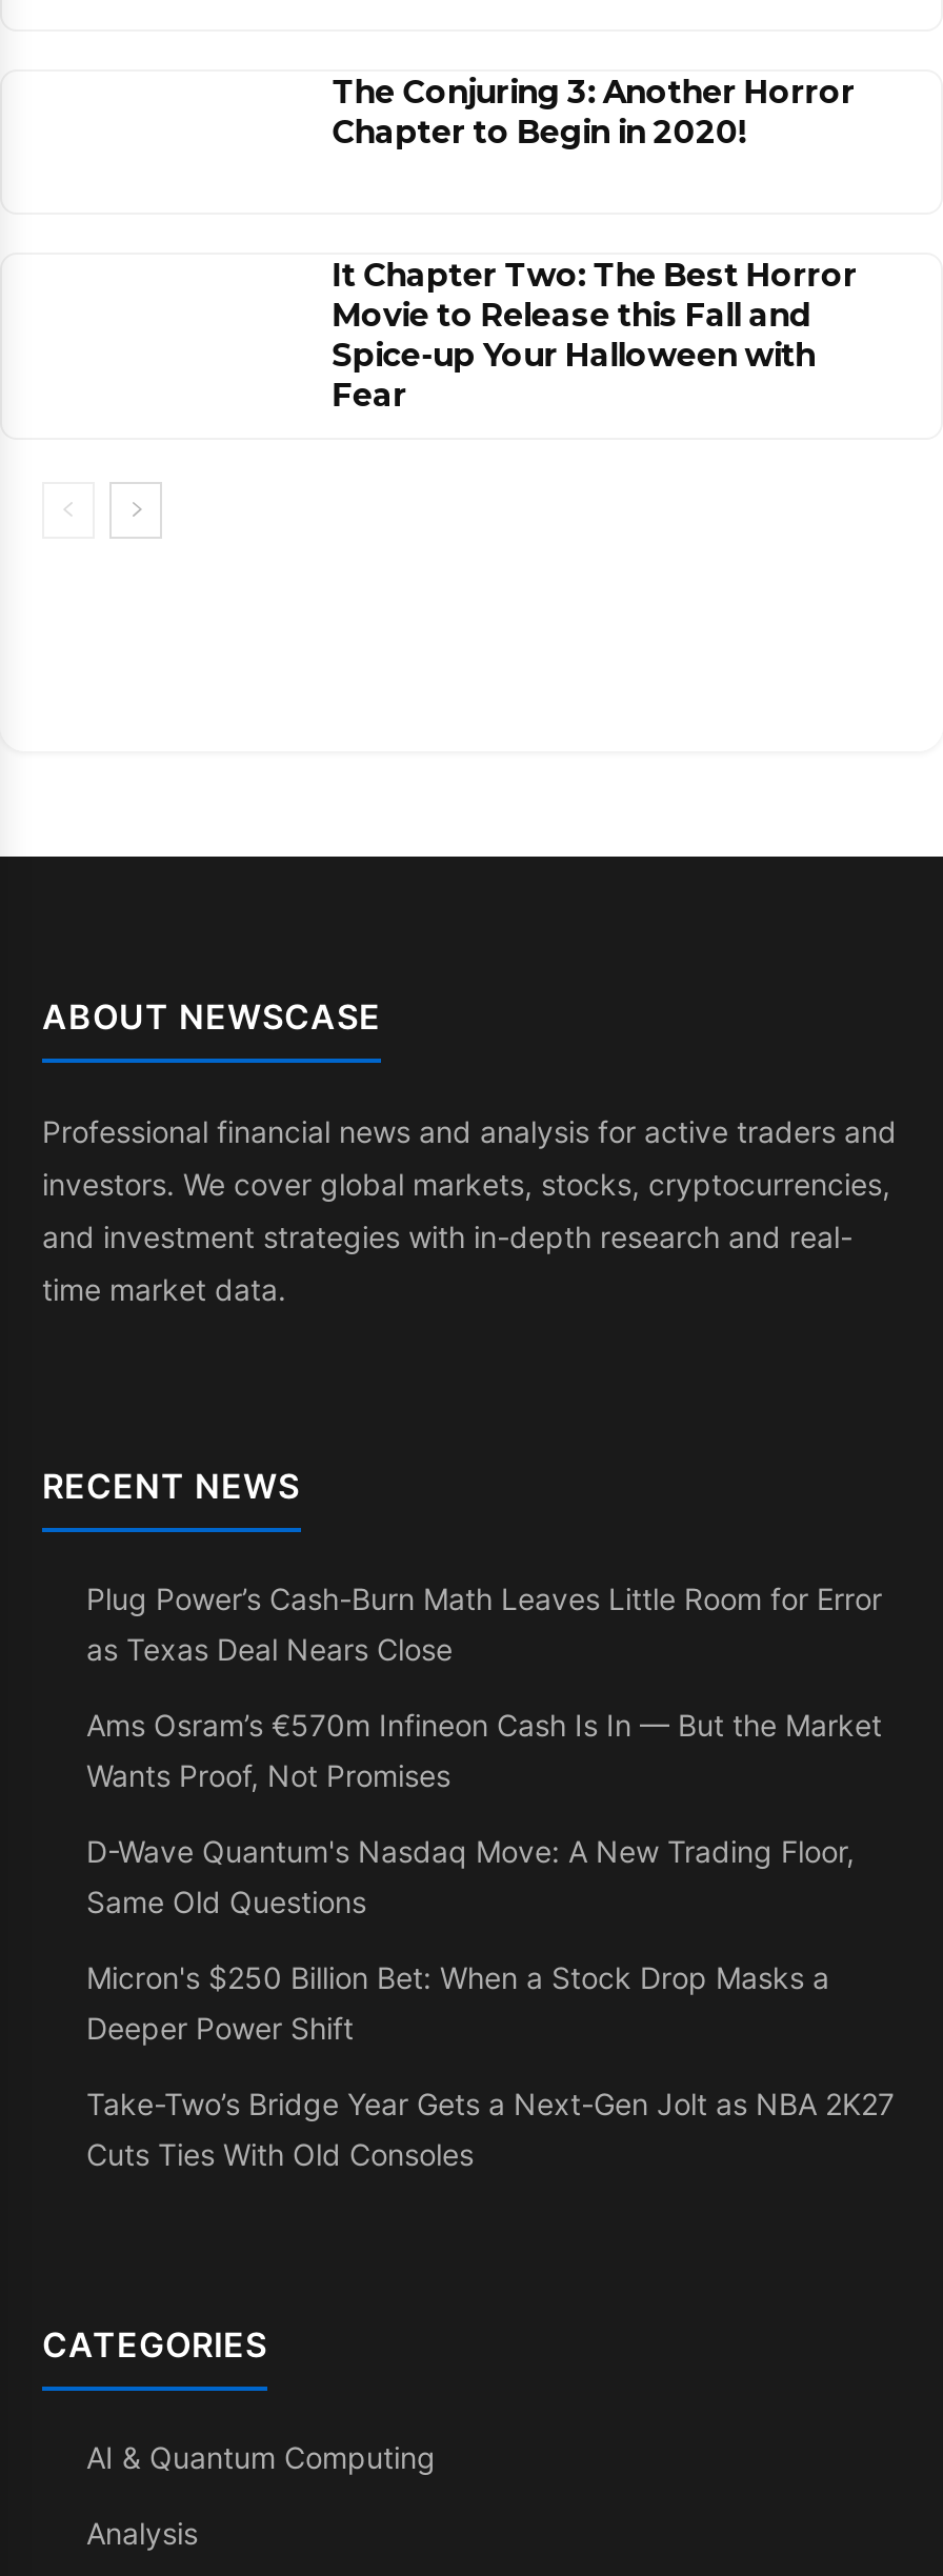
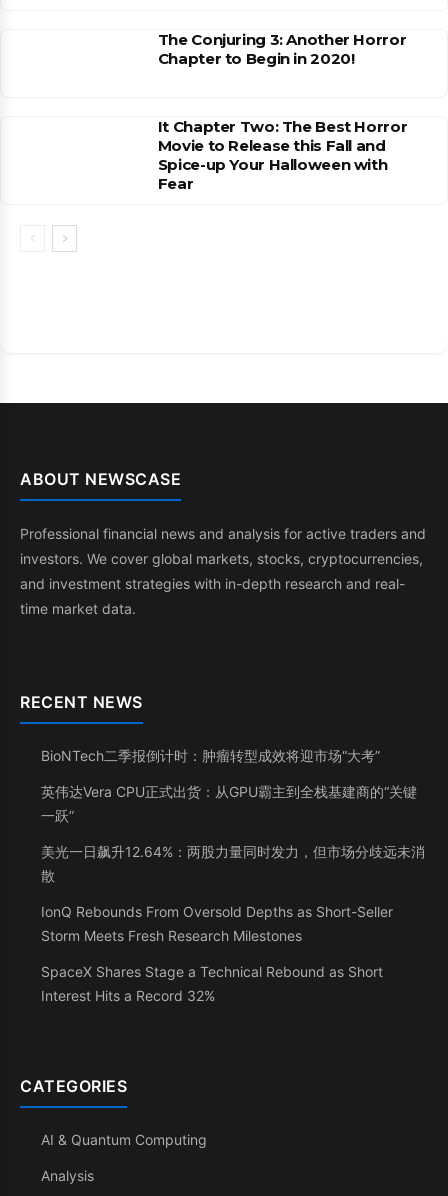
[86,1581,882,1667] Plug Power’s Cash-Burn Math Leaves Little Room for Error | as Texas Deal Nears Close -> [41,747,380,764] BioNTech二季报倒计时：肿瘤转型成效将迎市场“大考”
[86,1707,882,1793] Ams Osram’s €570m Infineon Cash Is In — But the Market | Wants Proof, Not Promises -> [41,783,417,824] 英伟达Vera CPU正式出货：从GPU霸主到全栈基建商的“关键 | 一跃”
[86,1833,855,1919] D-Wave Quantum's Nasdaq Move: A New Trading Floor, | Same Old Questions -> [41,843,425,884] 美光一日飙升12.64%：两股力量同时发力，但市场分歧远未消 | 散
[86,1959,829,2046] Micron's $250 Billion Bet: When a Stock Drop Masks a | Deeper Power Shift -> [41,903,393,944] IonQ Rebounds From Oversold Depths as Short-Seller | Storm Meets Fresh Research Milestones
[86,2086,895,2172] Take-Two’s Bridge Year Gets a Next-Gen Jolt as NBA 2K27 | Cuts Ties With Old Consoles -> [41,963,383,1004] SpaceX Shares Stage a Technical Rebound as Short | Interest Hits a Record 32%

